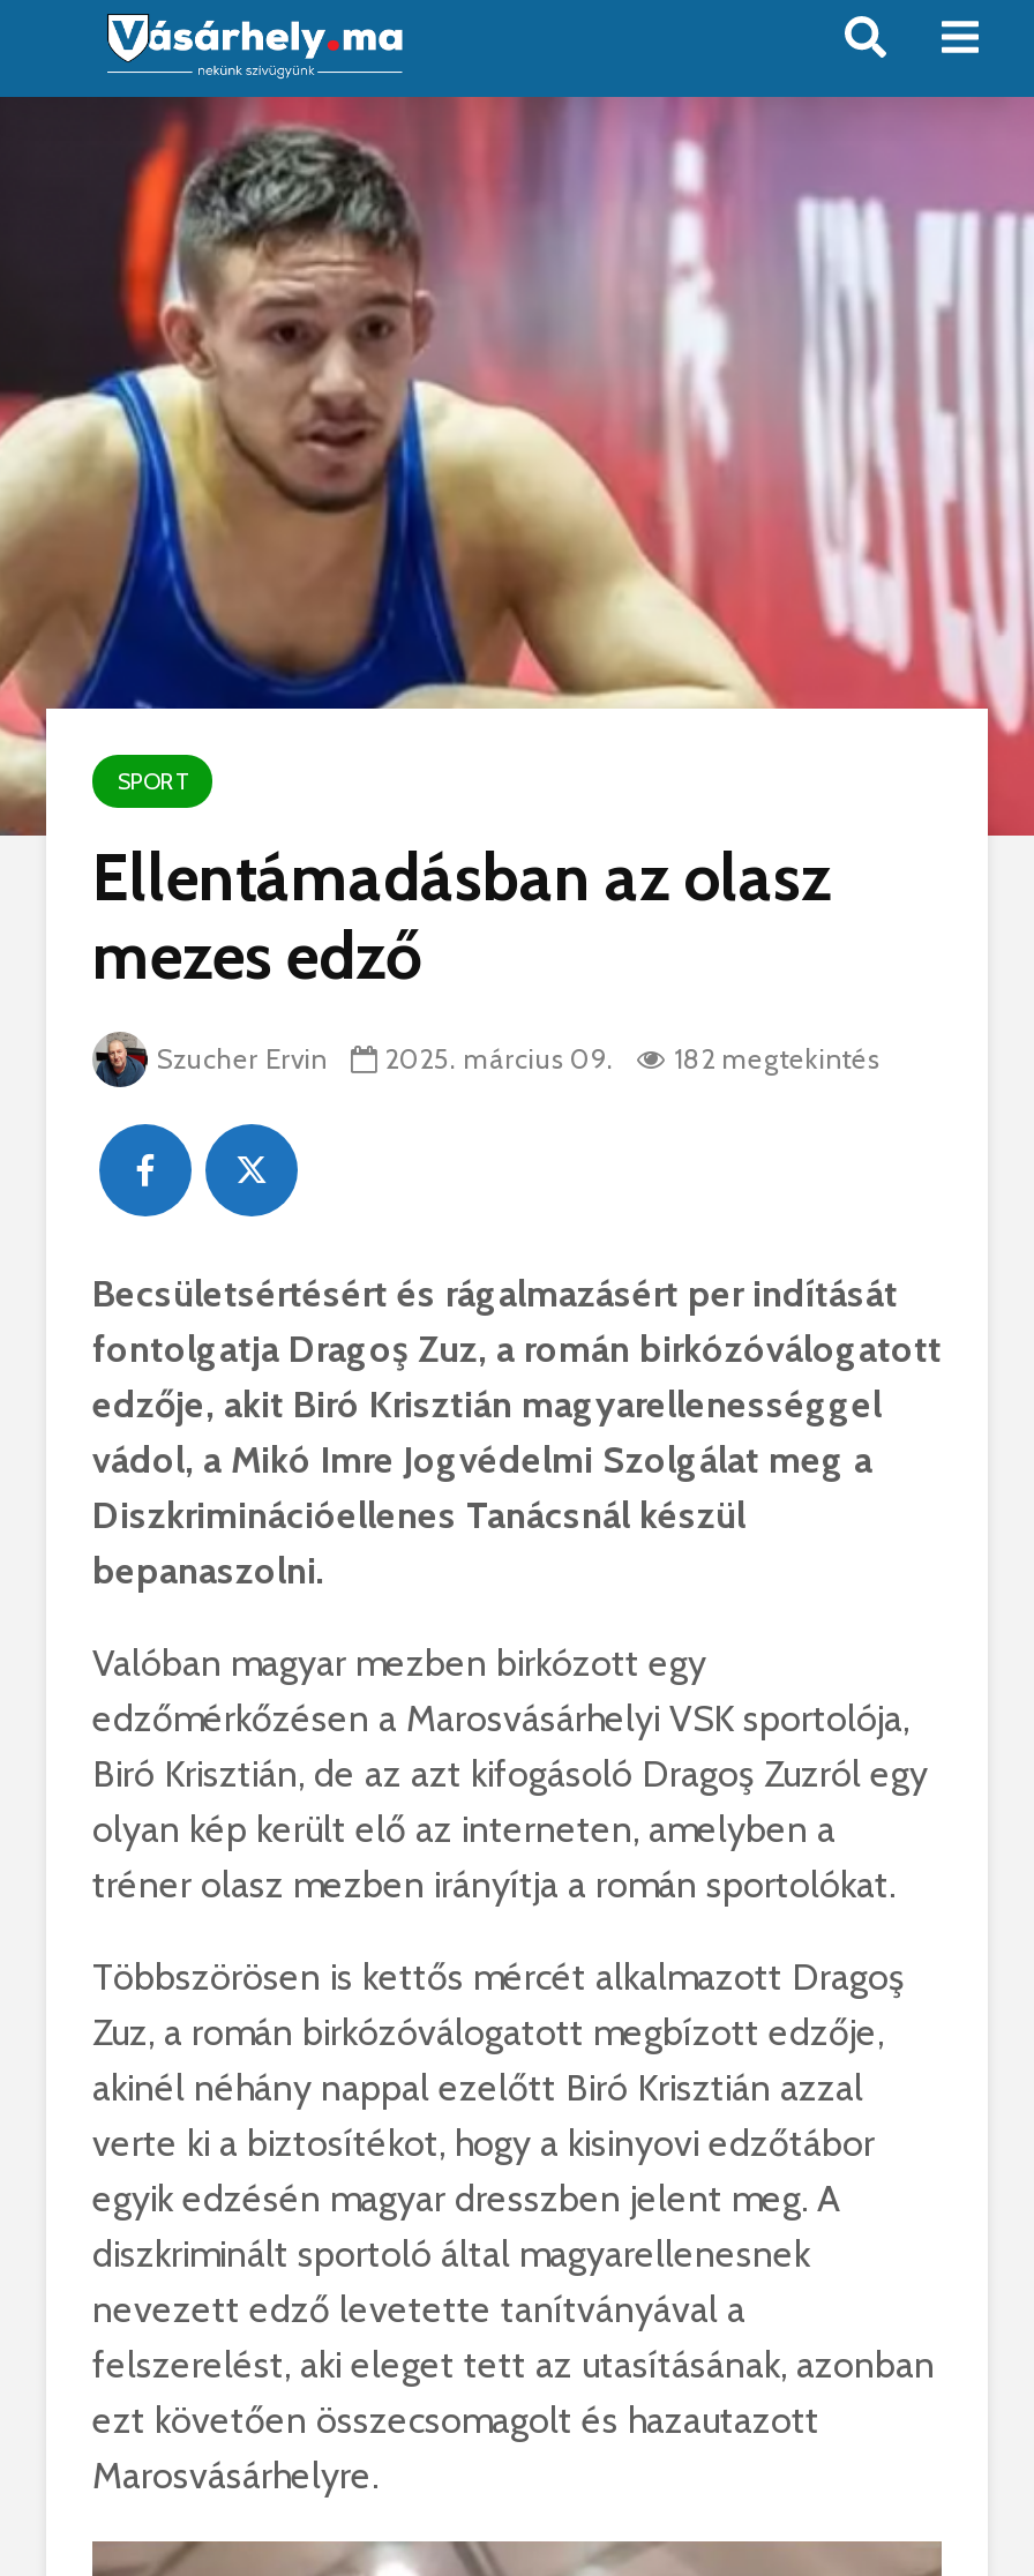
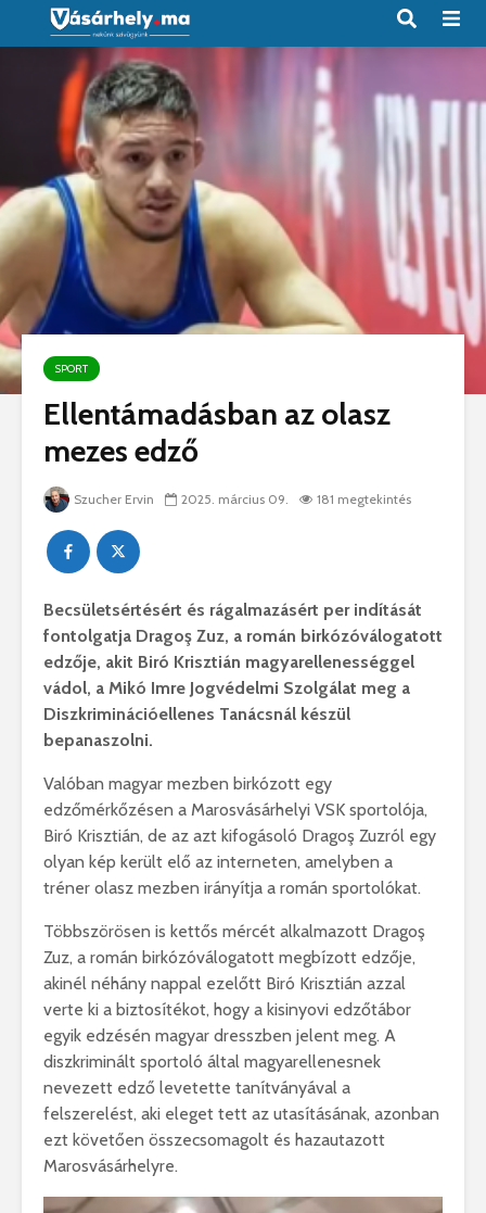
[157,1041,879,1076] Szucher Ervin 2025. március 09. 182 megtekintés -> [74,491,411,507] Szucher Ervin 2025. március 09. 181 megtekintés

